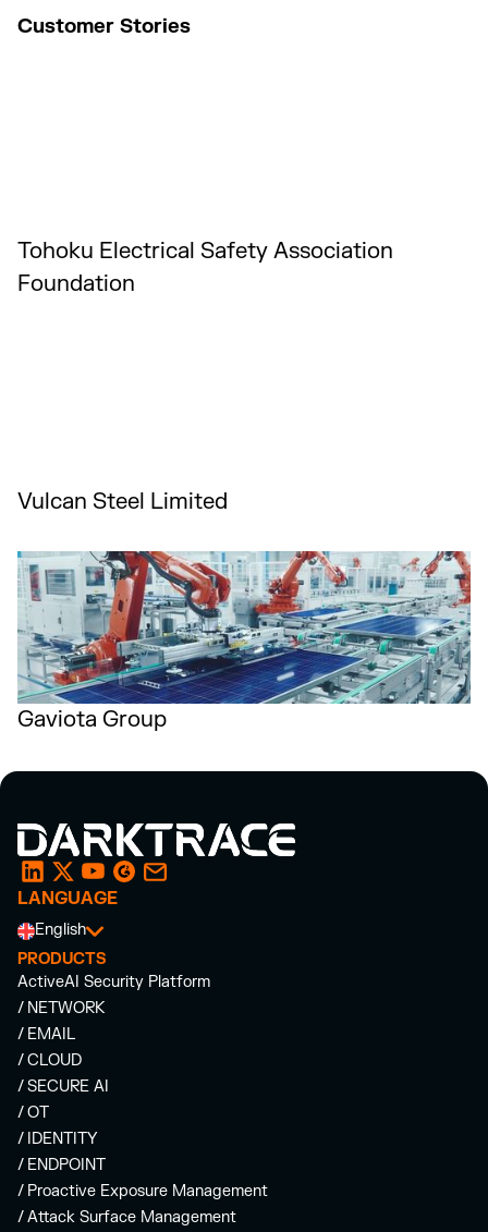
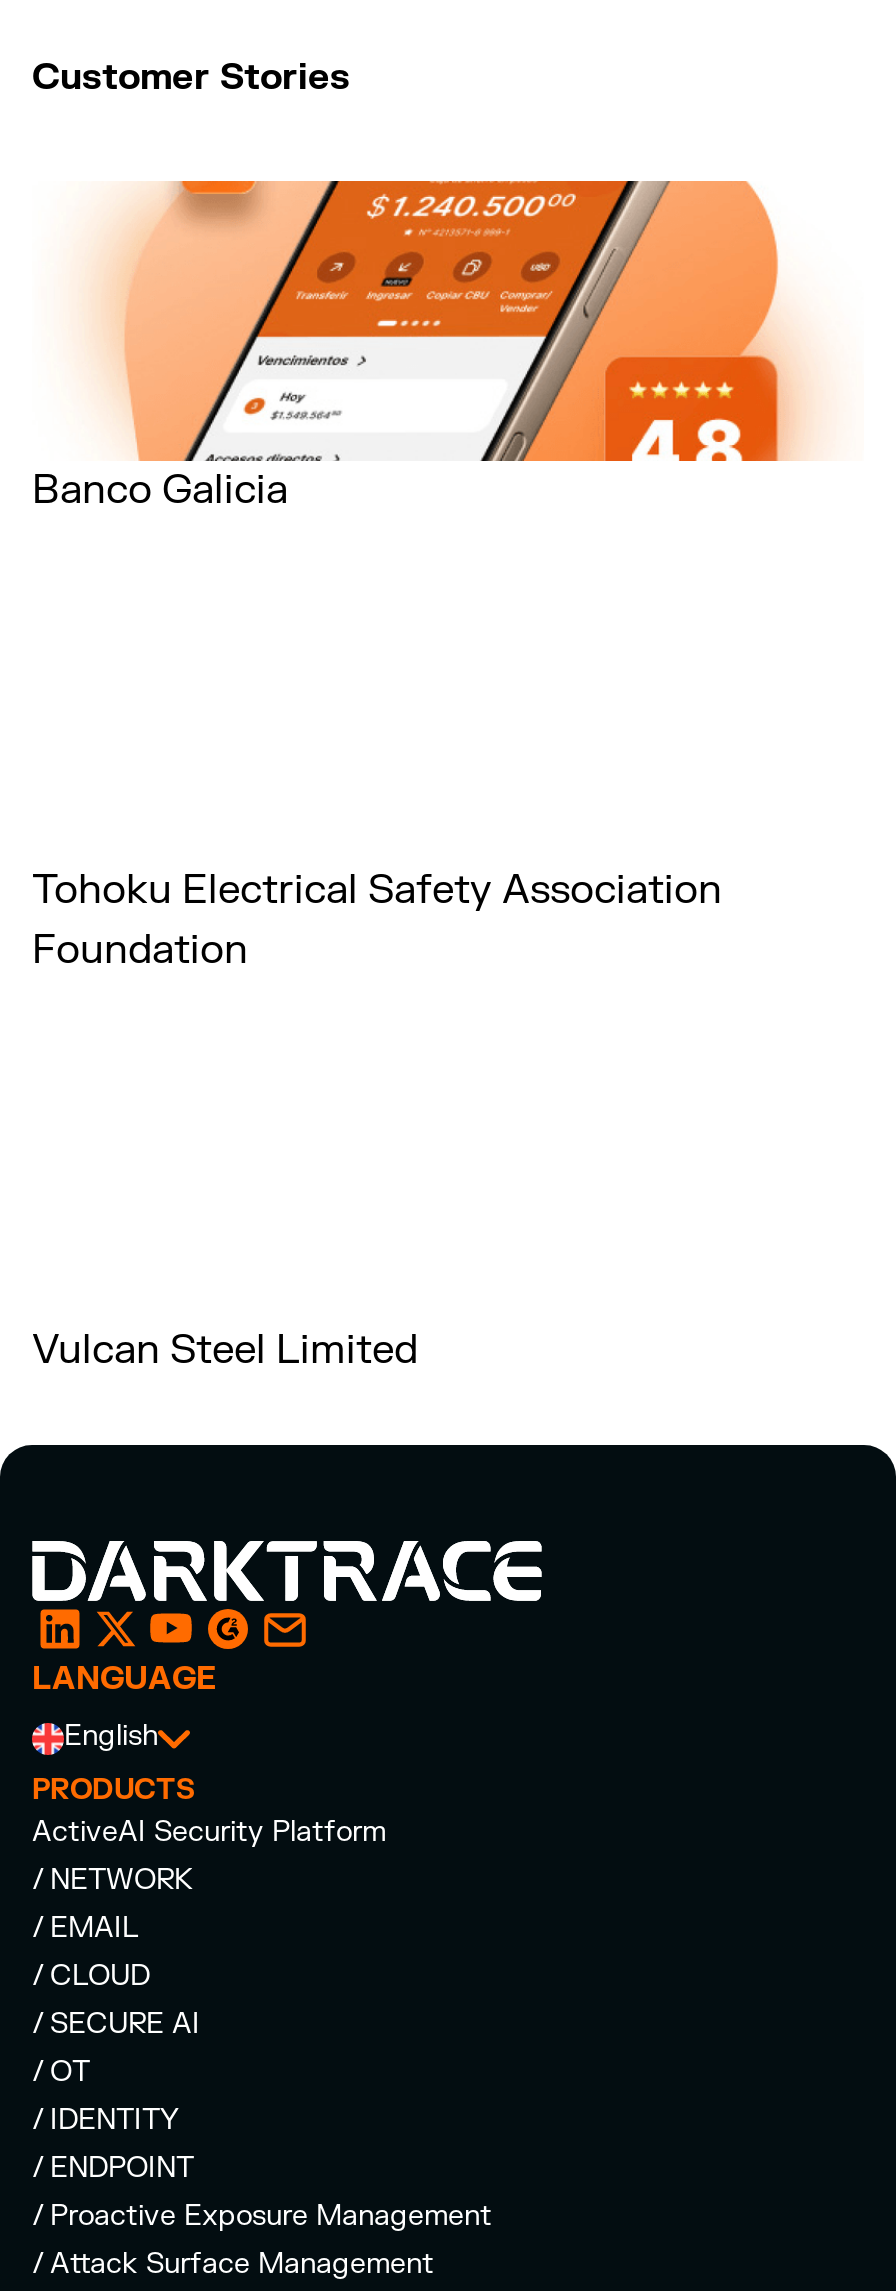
none -> [32,179,822,515] [image] | Banco Galicia
moved [17,237,393,515] -> [32,865,722,1375]: Tohoku Electrical Safety Association | Foundation | Vulcan Steel Limited
[16,550,472,733] [image] | Gaviota Group -> none

